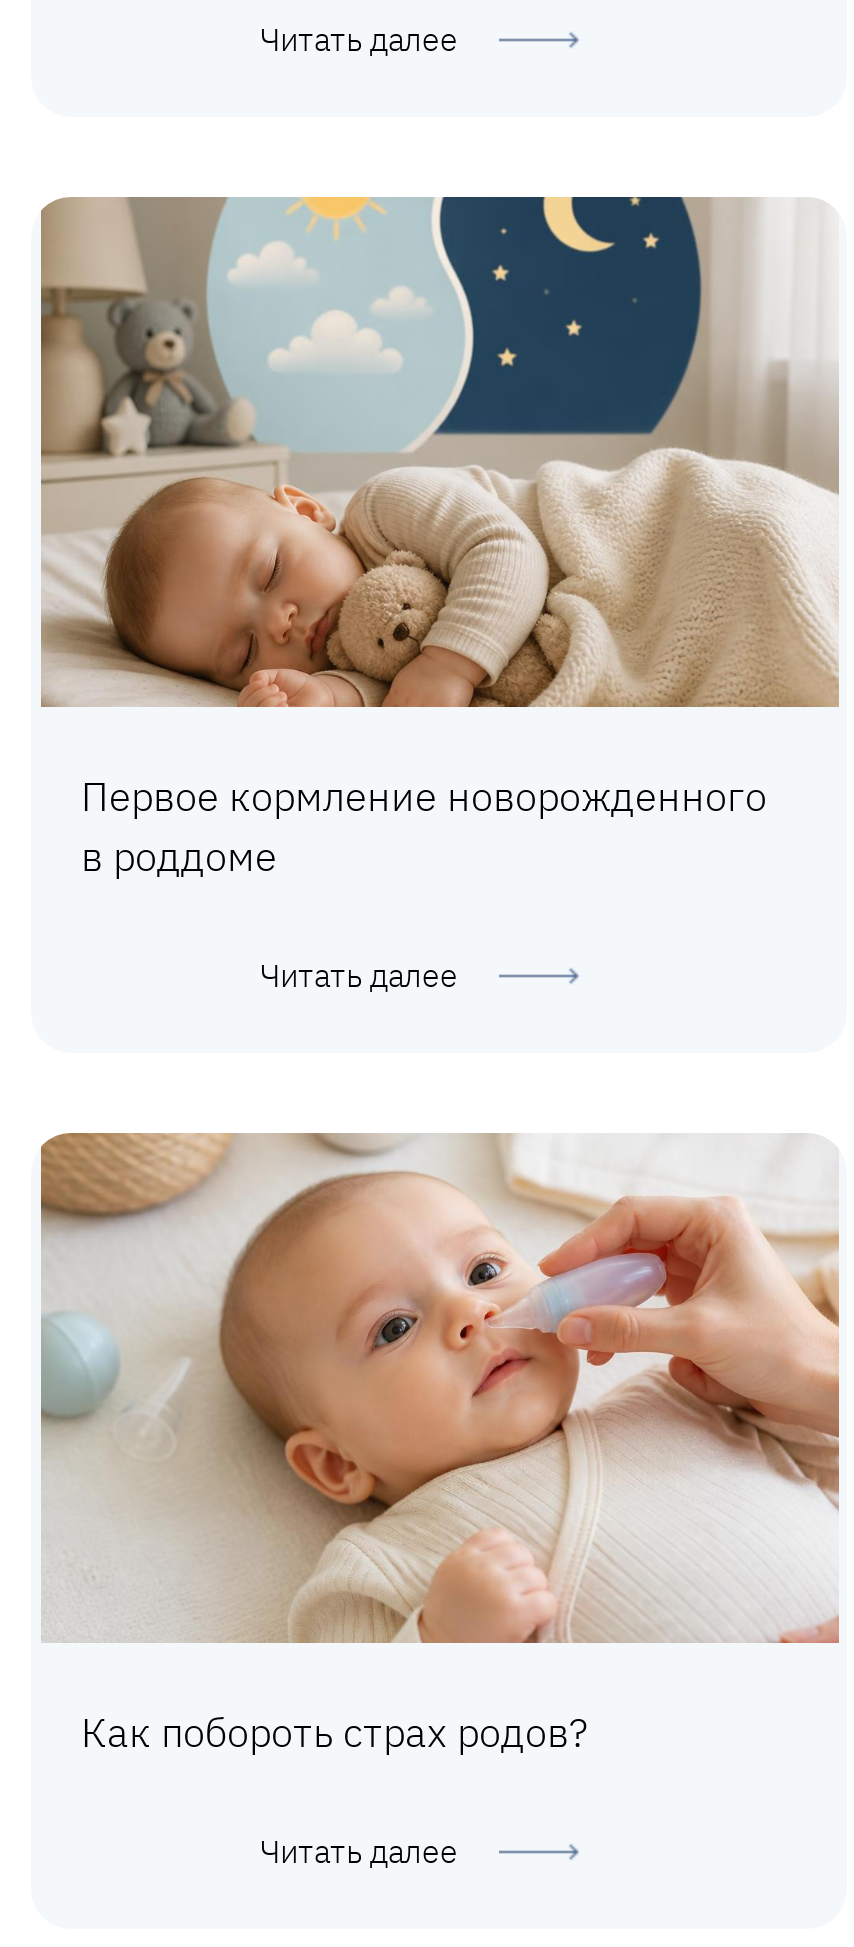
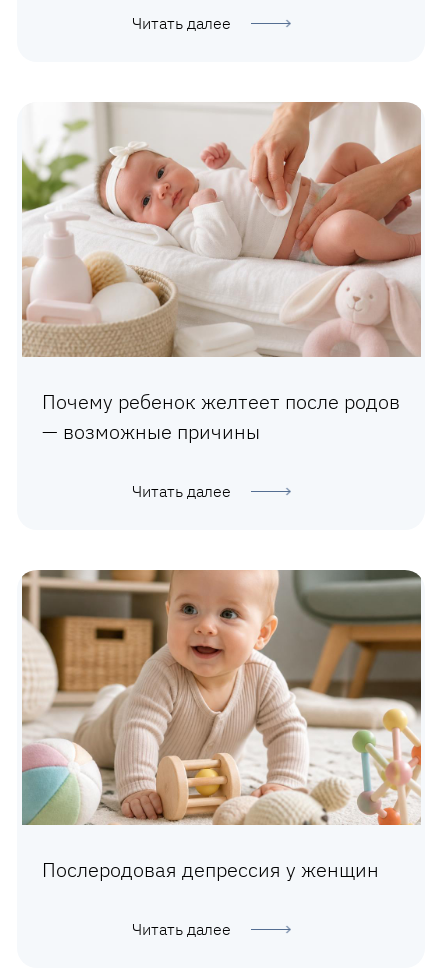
[39,195,839,883] [image] | Первое кормление новорожденного | в роддоме -> [22,101,422,445] [image] | Почему ребенок желтеет после родов | — возможные причины
[41,1133,841,1759] [image] | Как побороть страх родов? -> [22,569,422,883] [image] | Послеродовая депрессия у женщин

